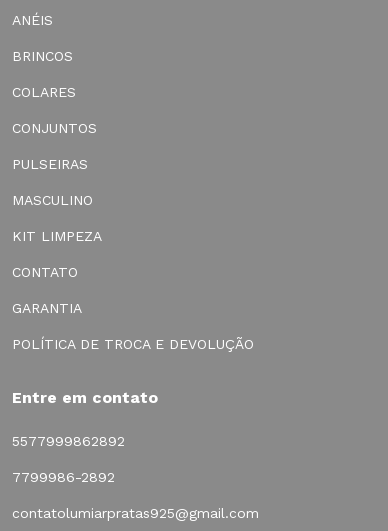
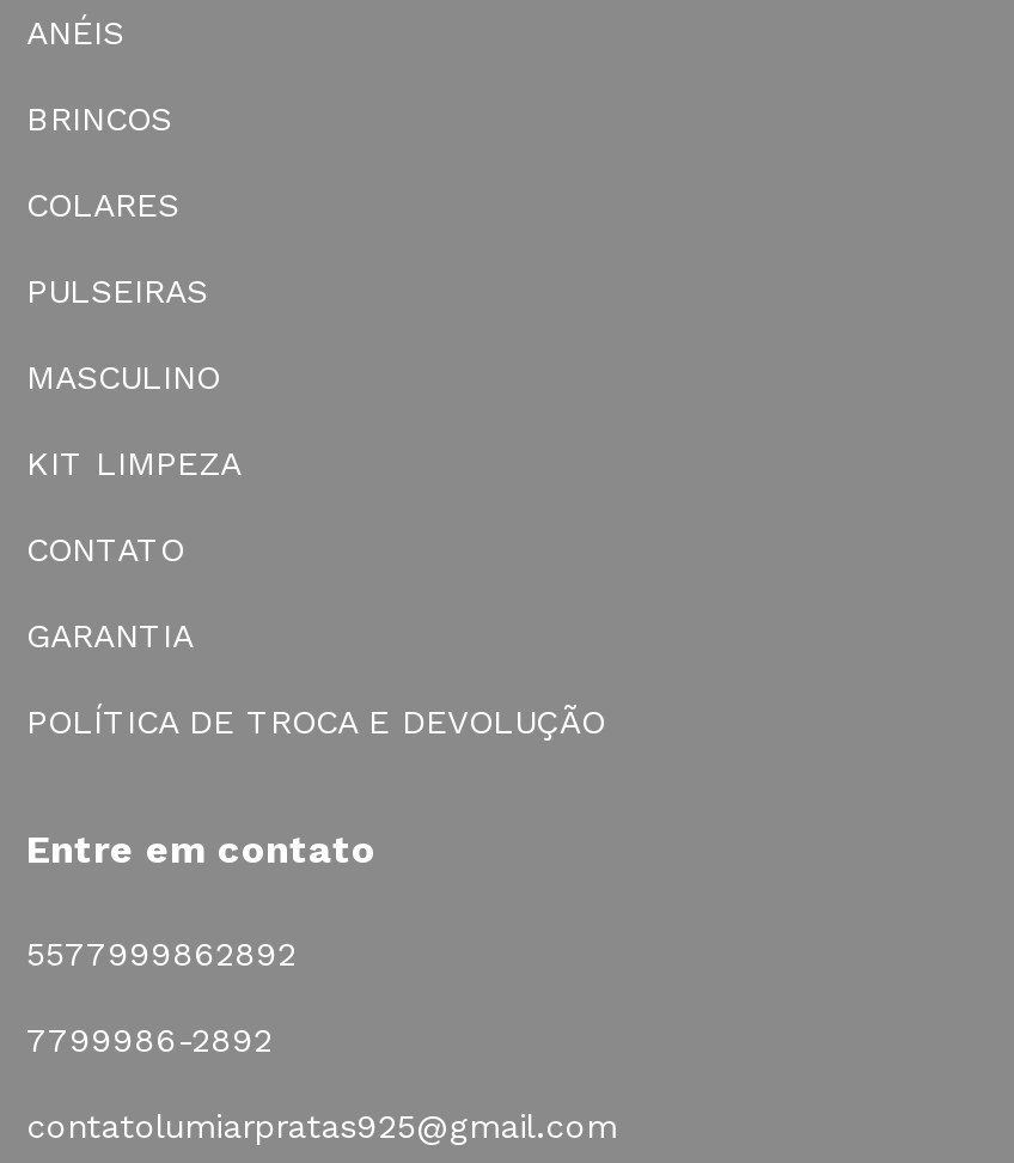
[12,120,97,136] CONJUNTOS -> none

